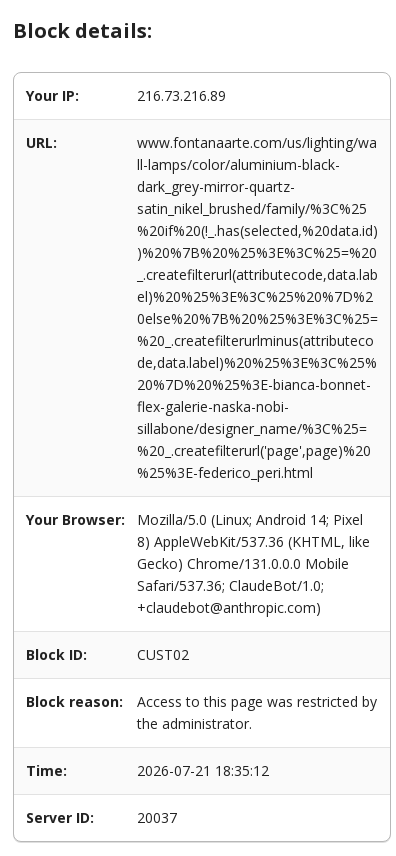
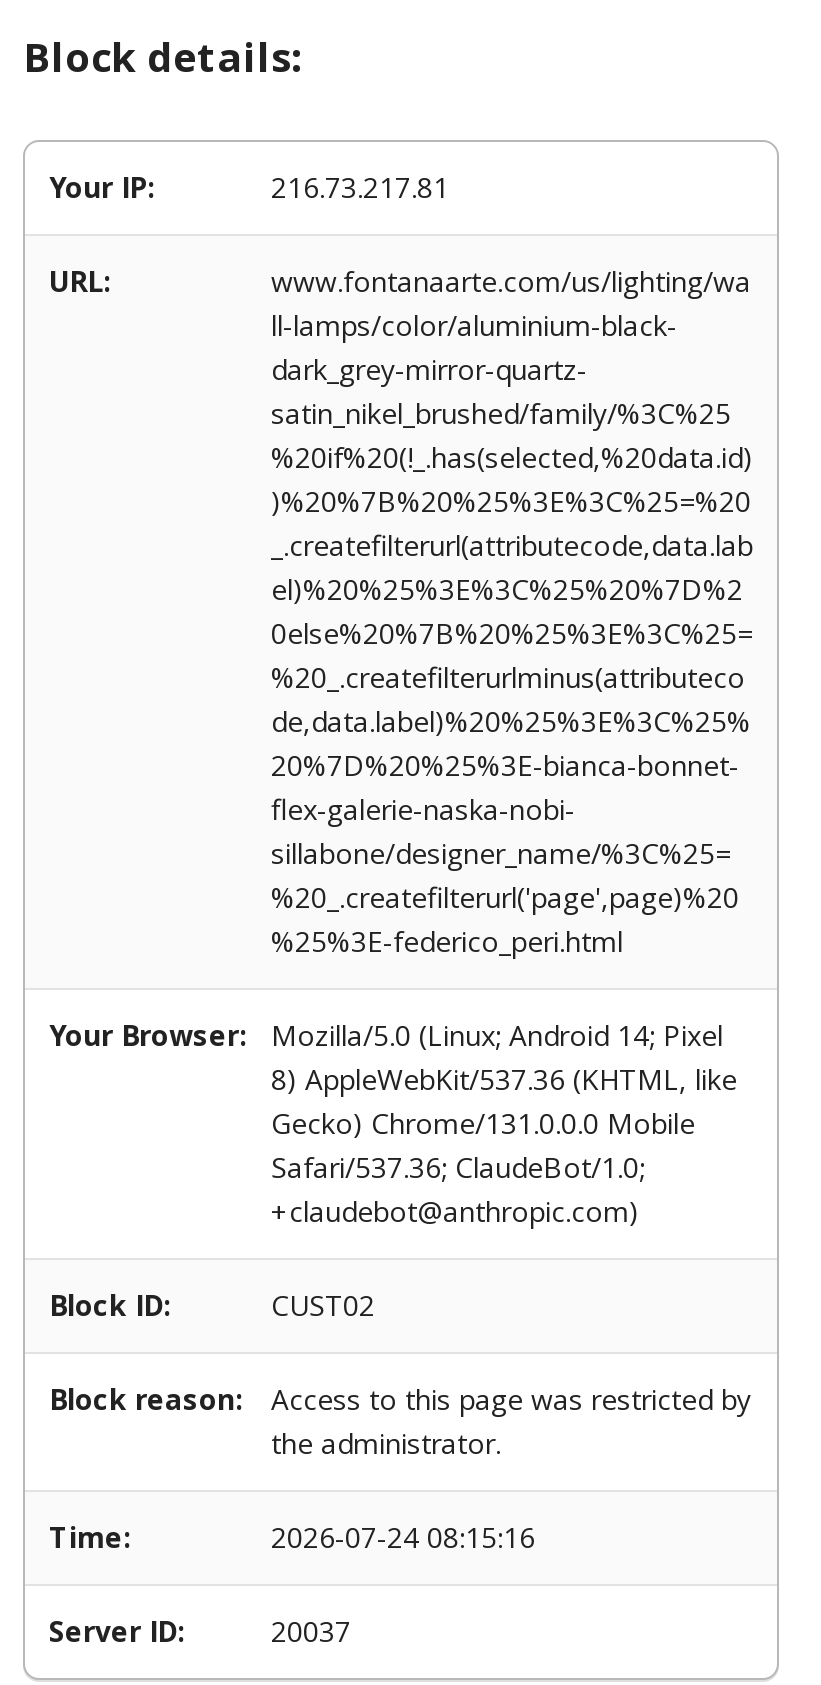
[137,86,226,105] 216.73.216.89 -> [271,168,449,206] 216.73.217.81
[137,761,269,780] 2026-07-21 18:35:12 -> [271,1518,535,1556] 2026-07-24 08:15:16

